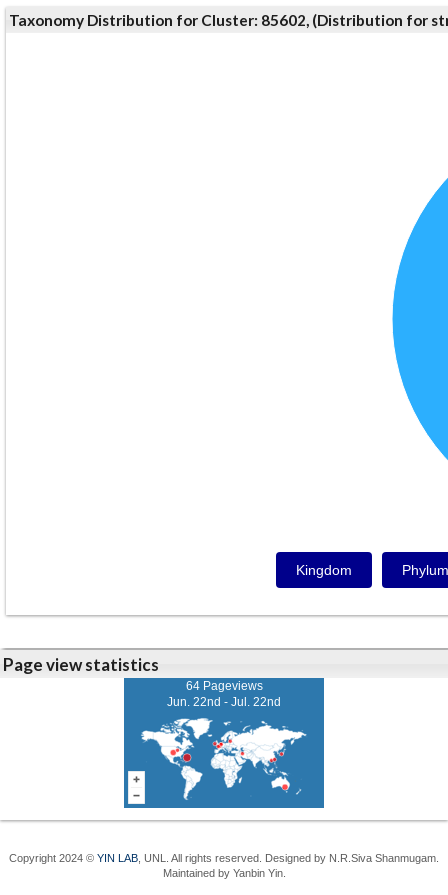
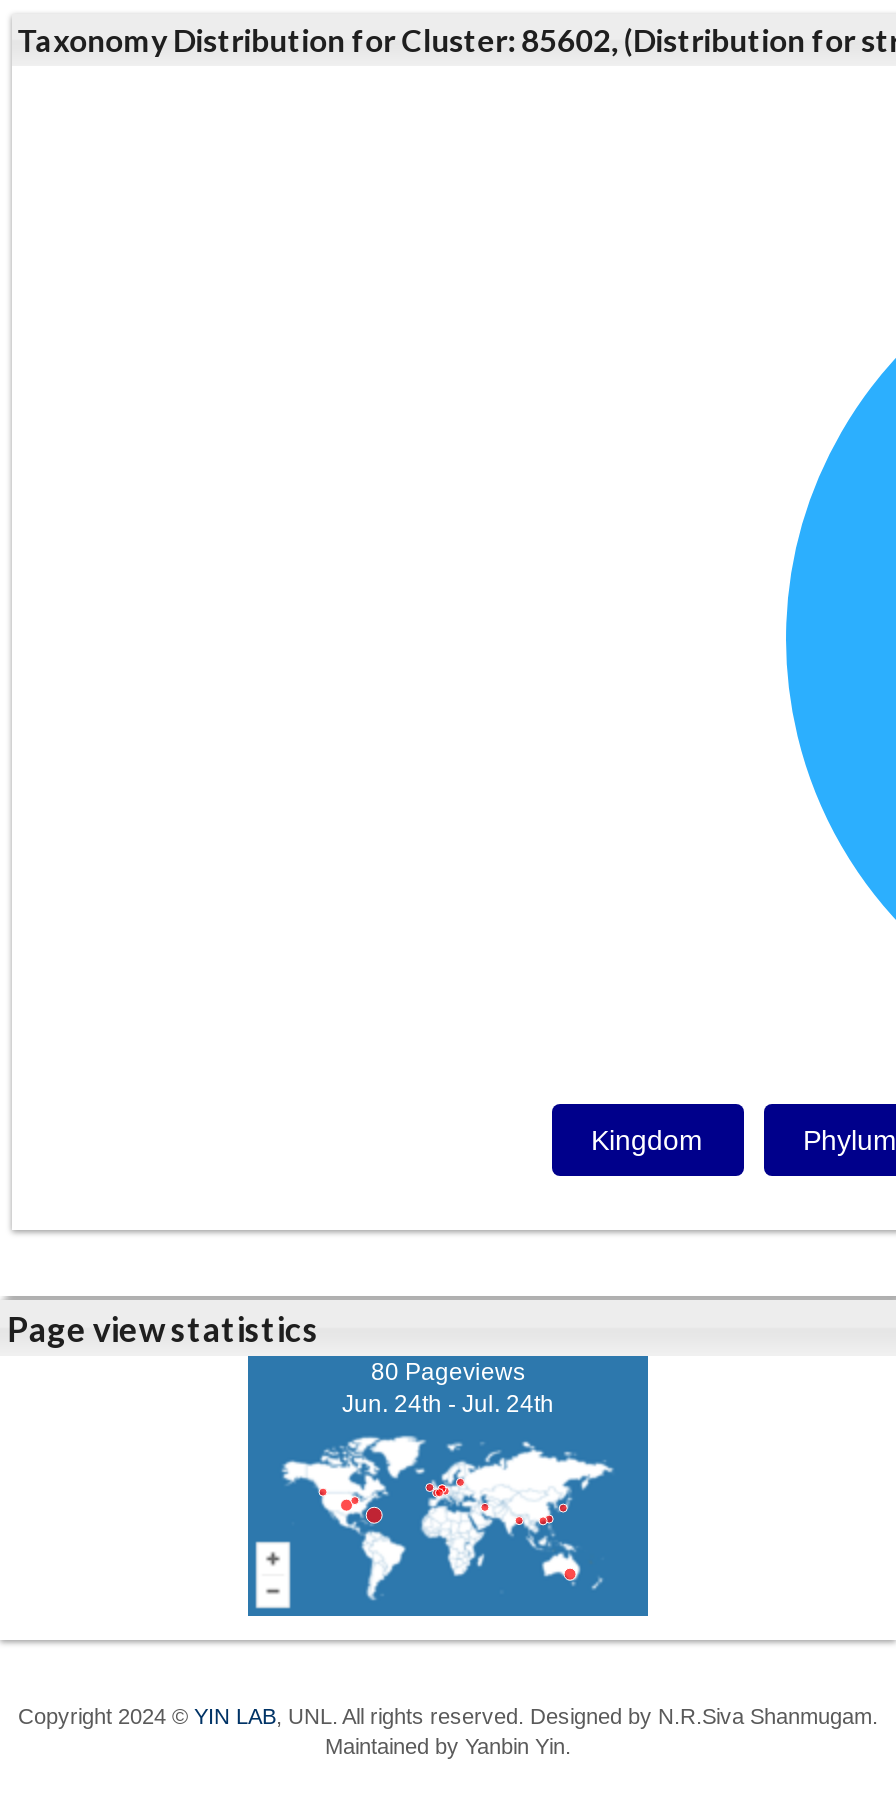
[185,679,262,693] 64 Pageviews -> [371,1358,525,1386] 80 Pageviews
[167,695,281,709] Jun. 22nd - Jul. 22nd -> [342,1390,554,1418] Jun. 24th - Jul. 24th

